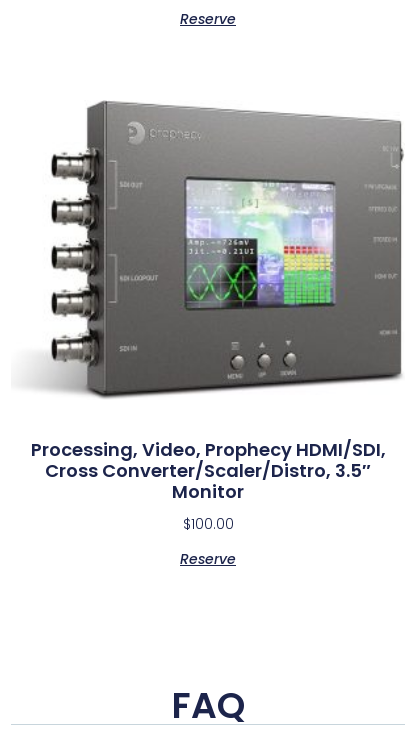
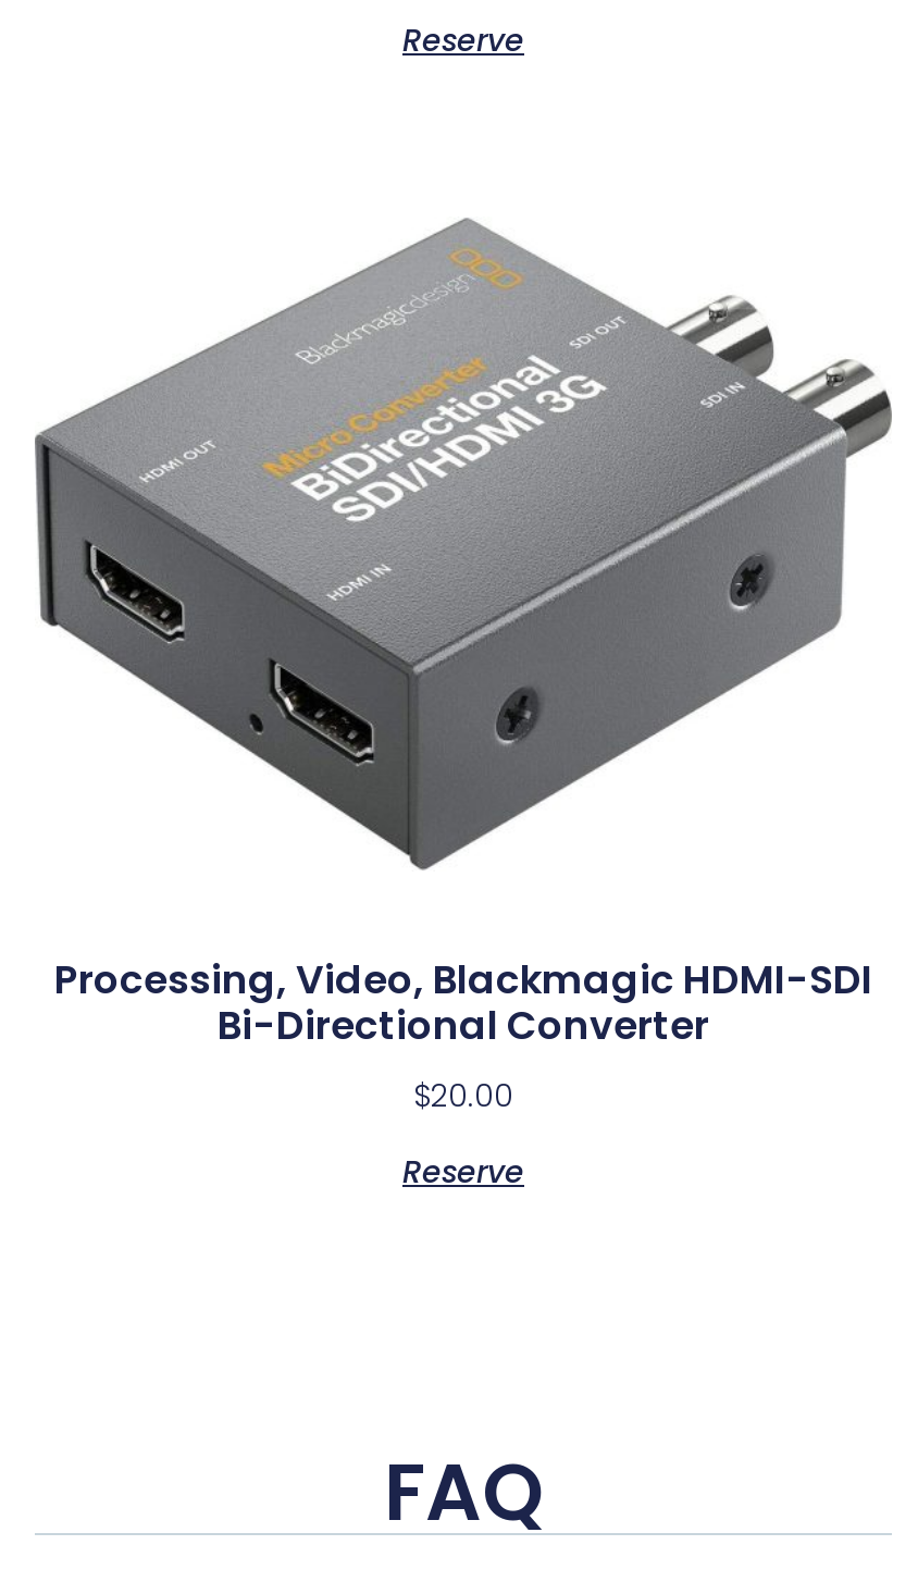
[12,100,405,534] [image] | Processing, Video, Prophecy HDMI/SDI, | Cross Converter/Scaler/Distro, 3.5″ | Monitor | $100.00 -> [33,218,894,1118] [image] | Processing, Video, Blackmagic HDMI-SDI | Bi-Directional Converter | $20.00

